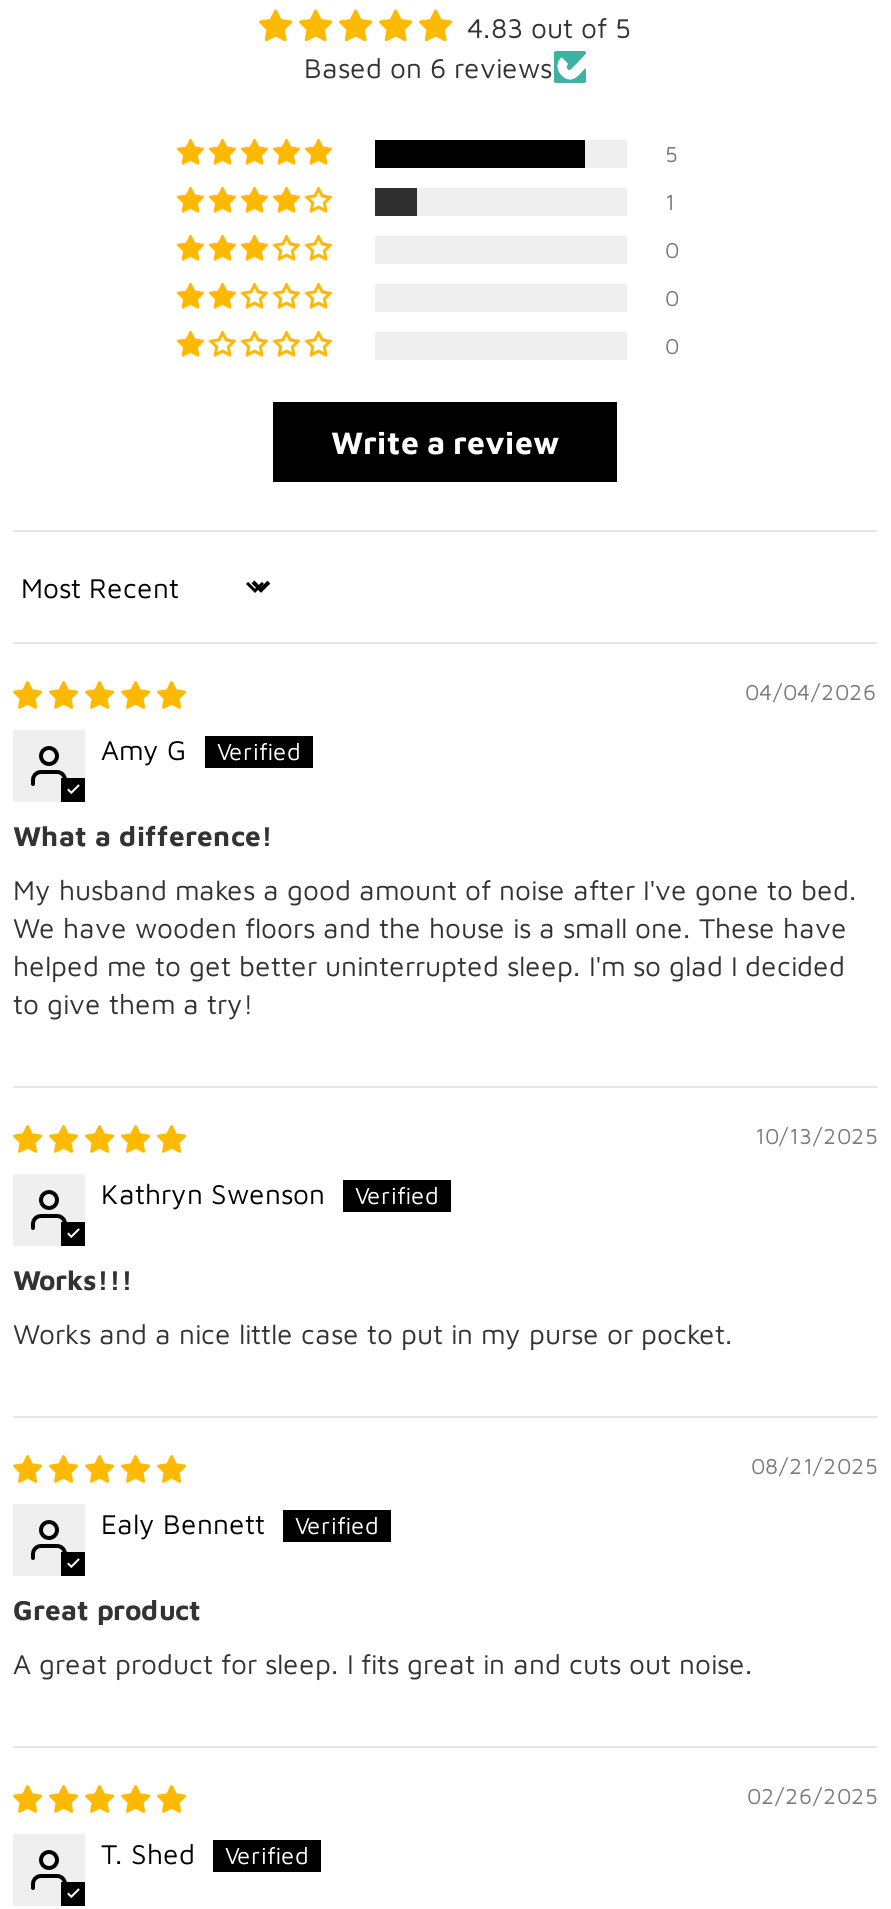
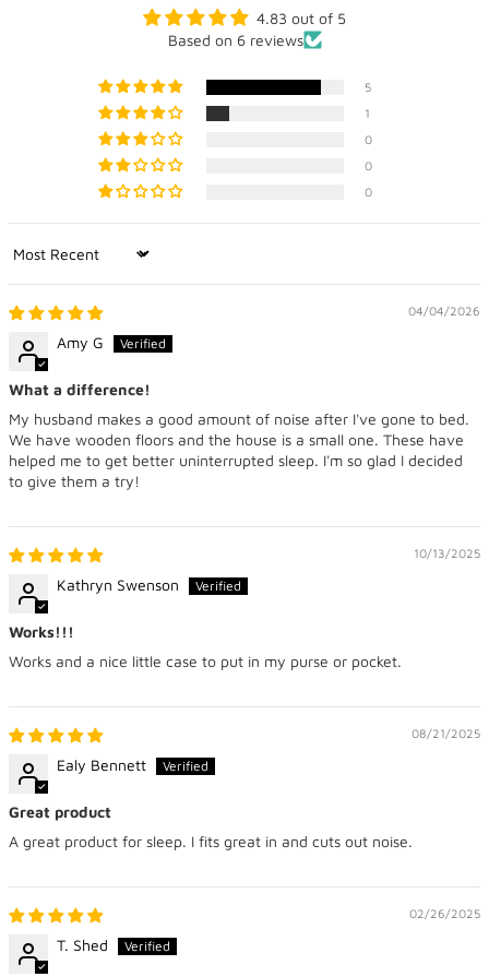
[331,425,559,461] Write a review -> none

